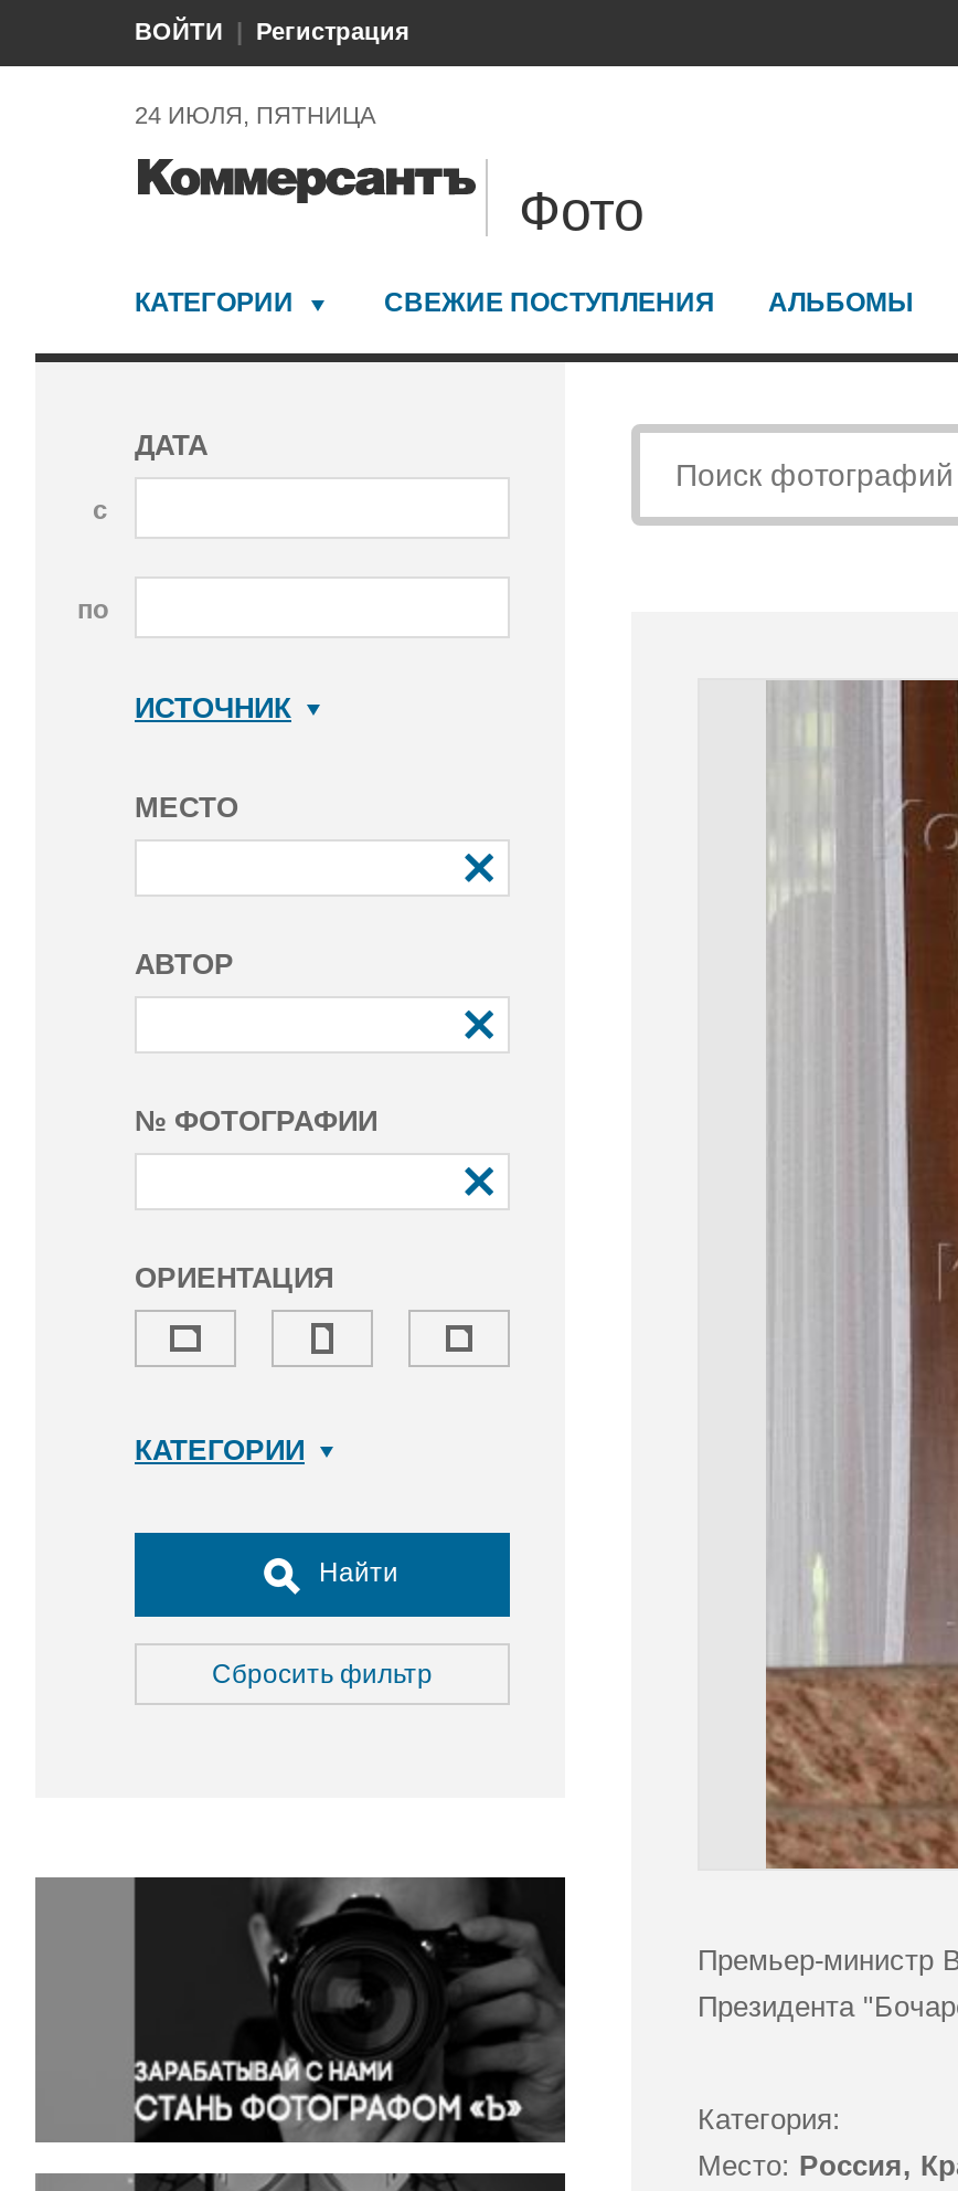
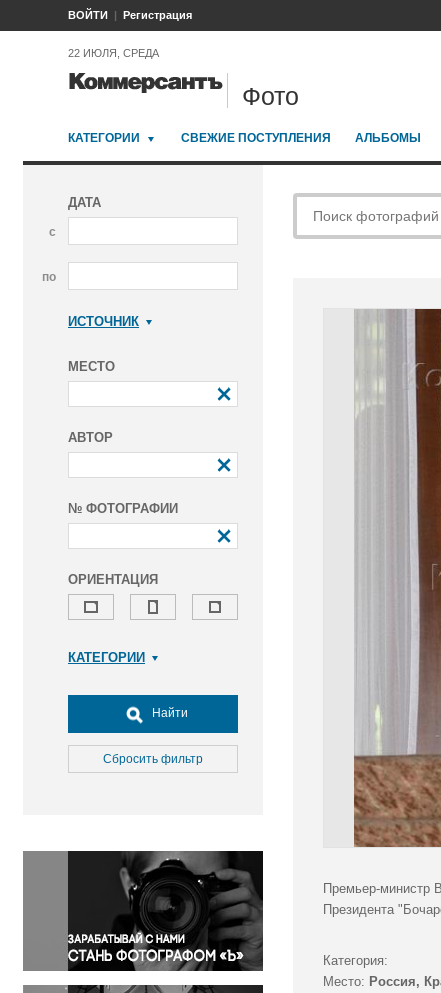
[135,102,375,128] 24 ИЮЛЯ, ПЯТНИЦА -> [68,47,159,59] 22 ИЮЛЯ, СРЕДА

